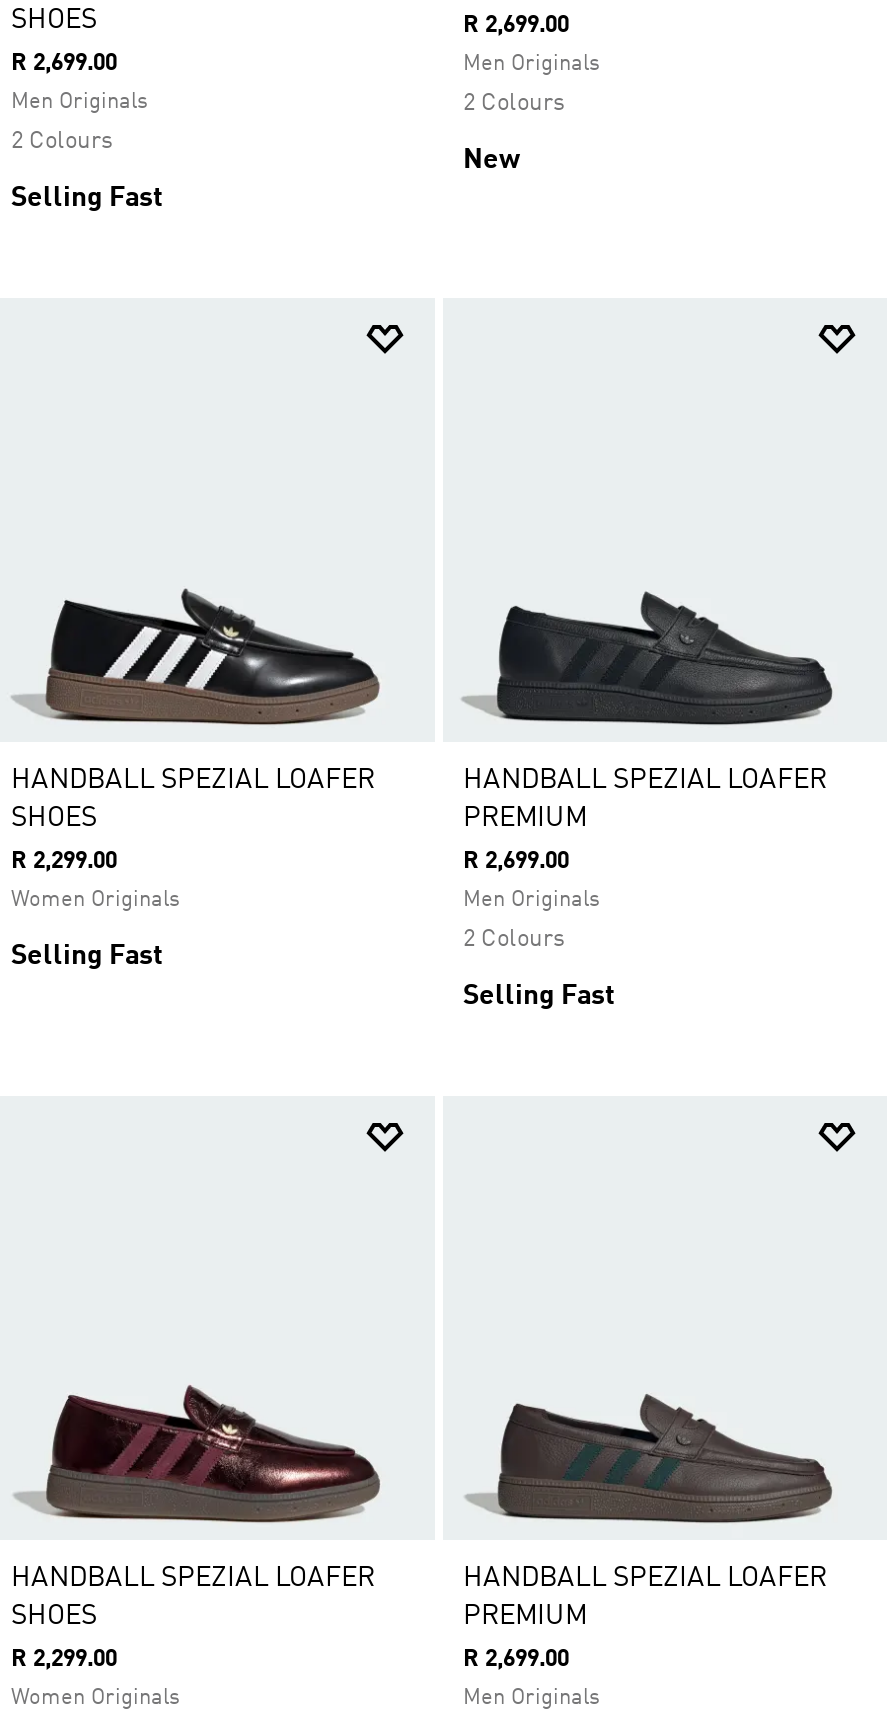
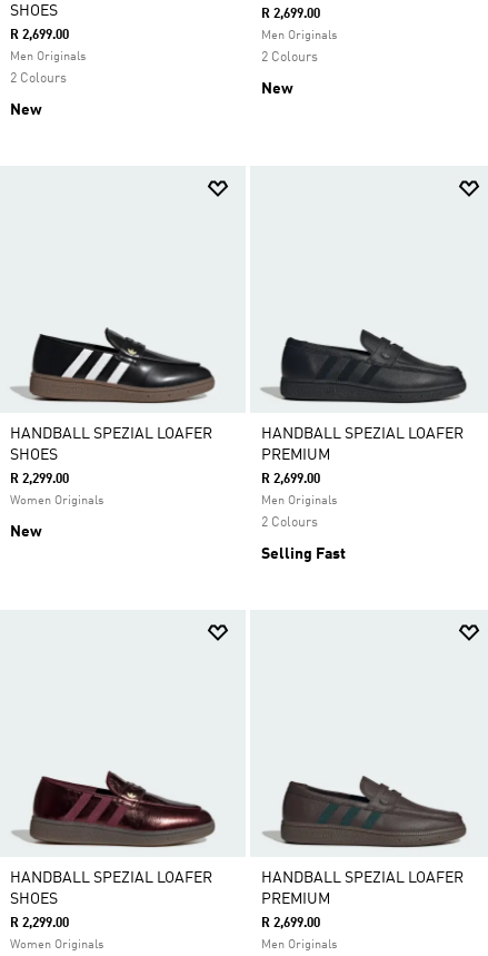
[11,184,163,212] Selling Fast -> [10,102,42,118] New
[11,942,163,970] Selling Fast -> [10,524,42,540] New

